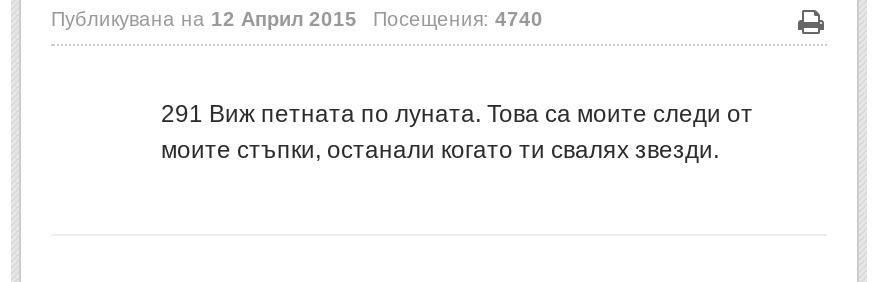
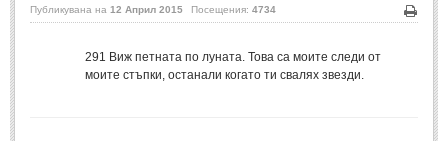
[51,8,543,30] Публикувана на 12 Април 2015 Посещения: 4740 -> [30,4,276,15] Публикувана на 12 Април 2015 Посещения: 4734

